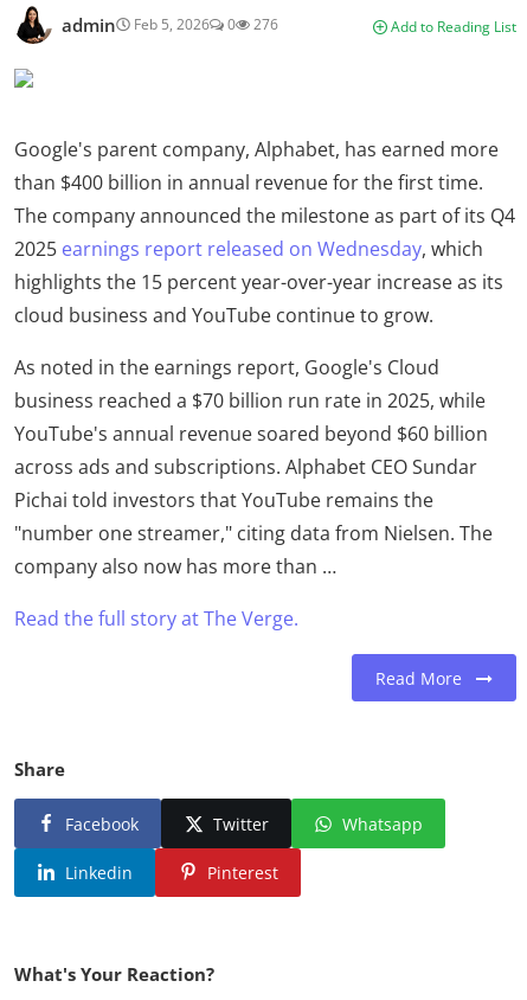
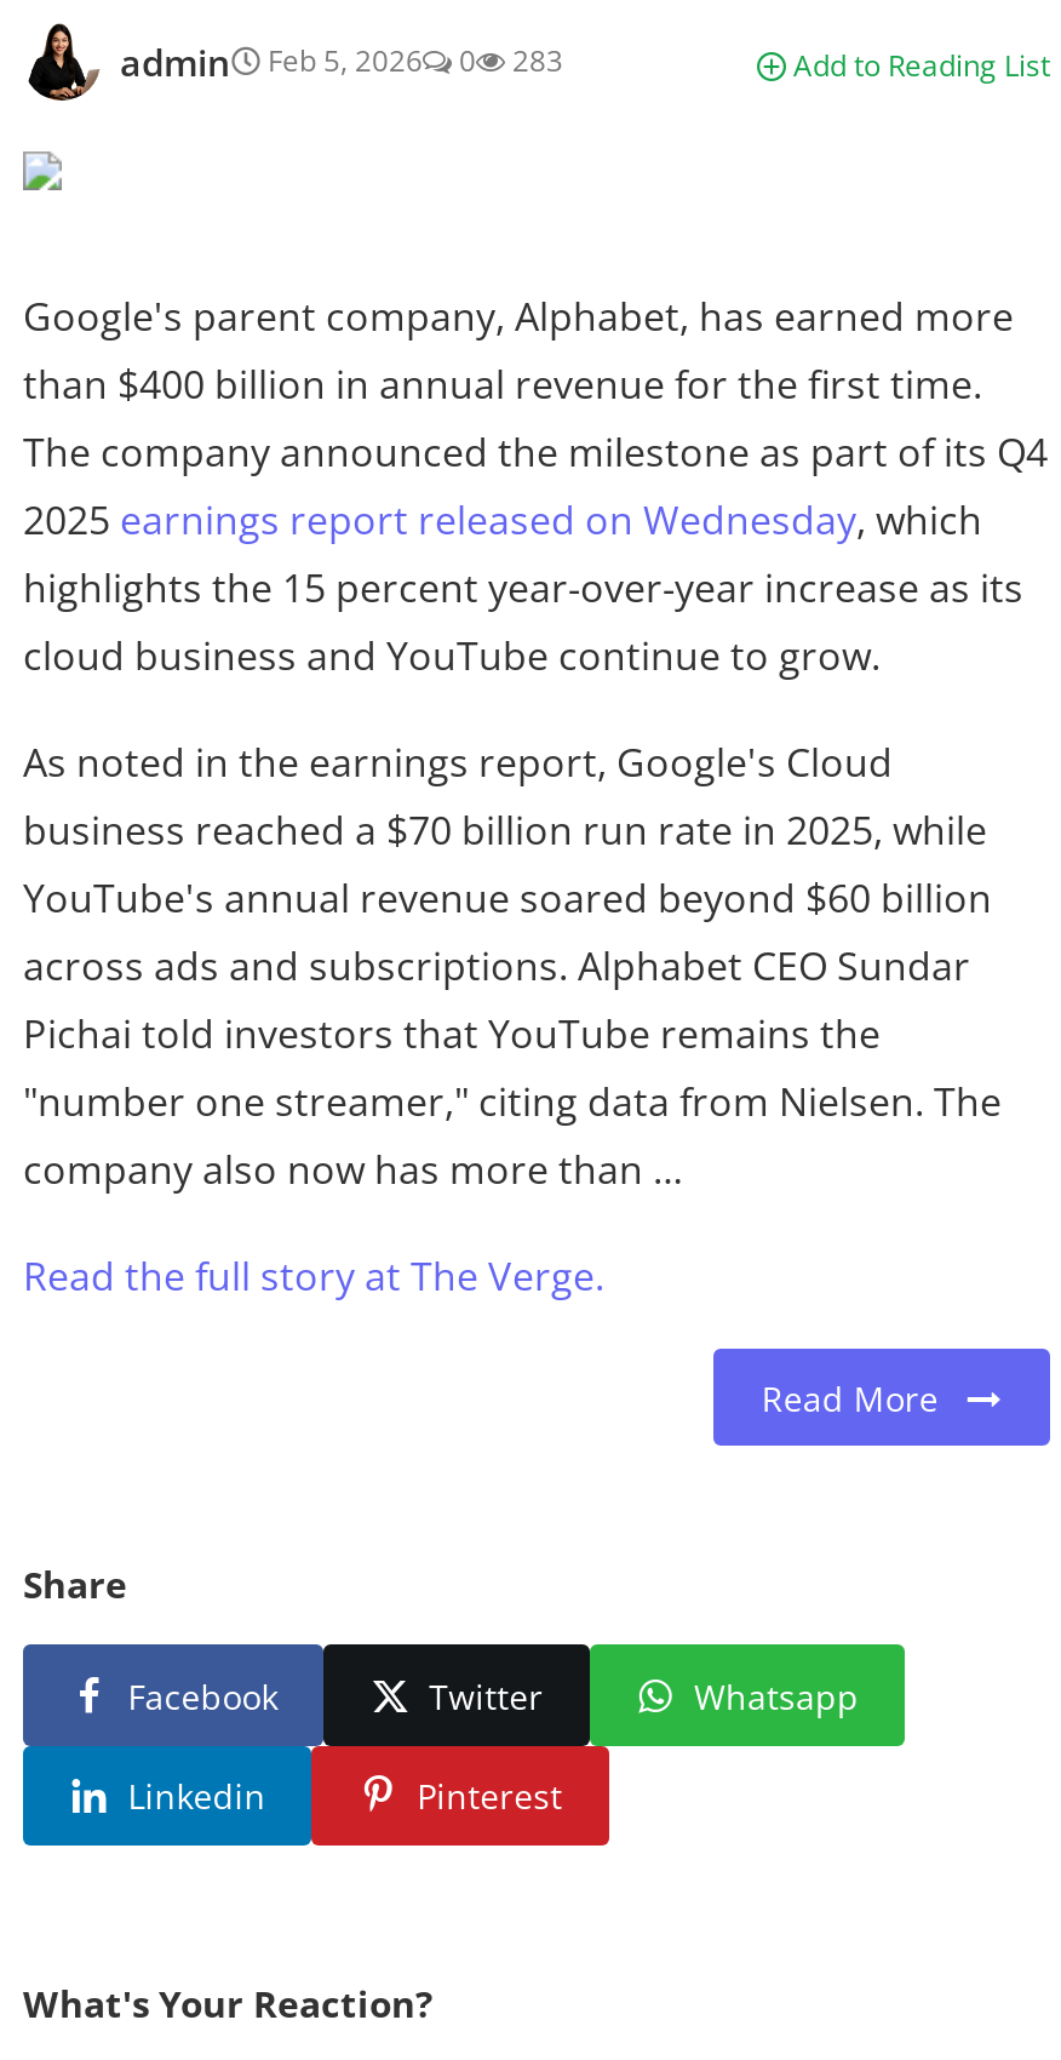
[62,13,278,37] admin Feb 5, 2026 0 276 -> [120,38,563,86] admin Feb 5, 2026 0 283

